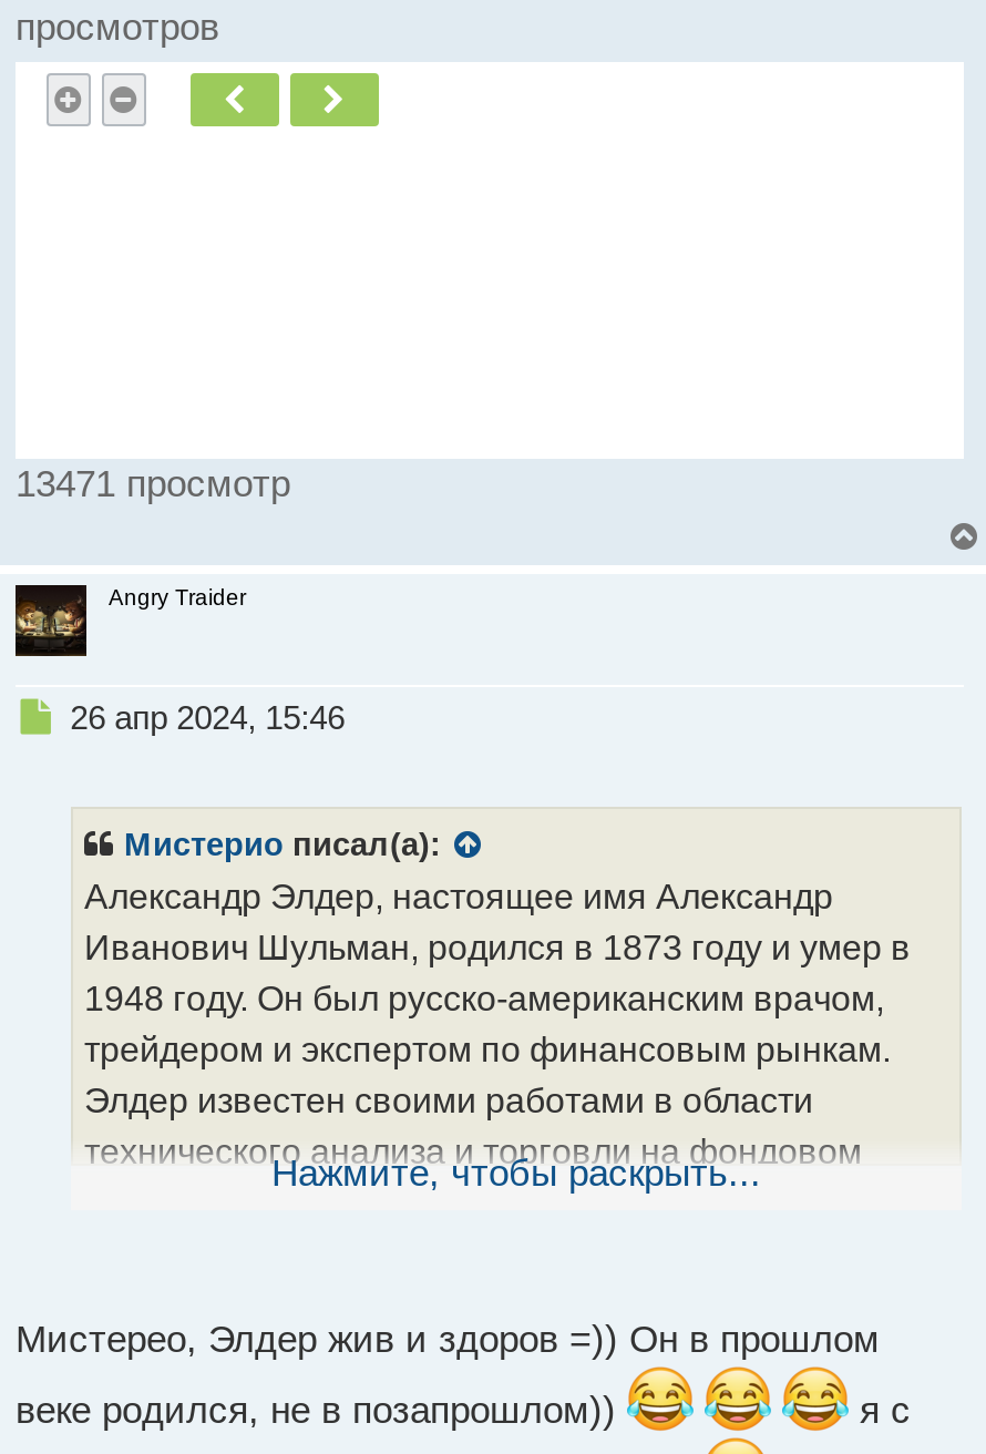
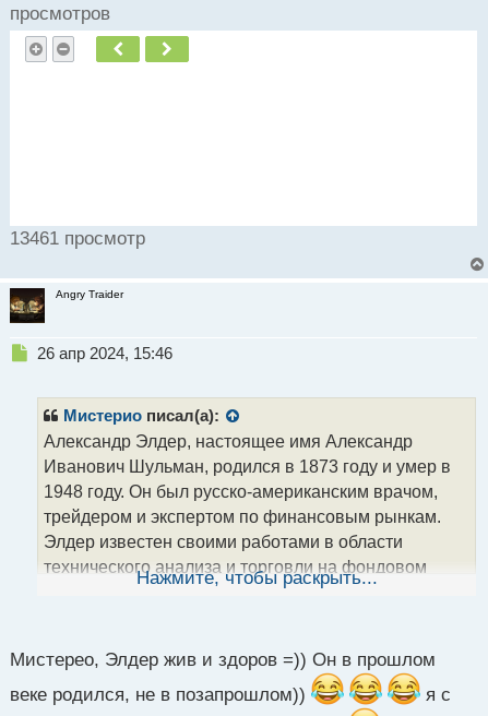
[16,464,290,506] 13471 просмотр -> [10,229,145,249] 13461 просмотр

